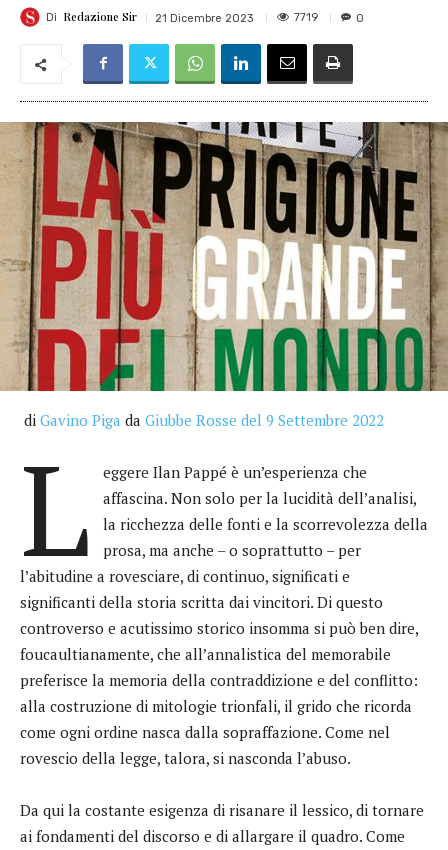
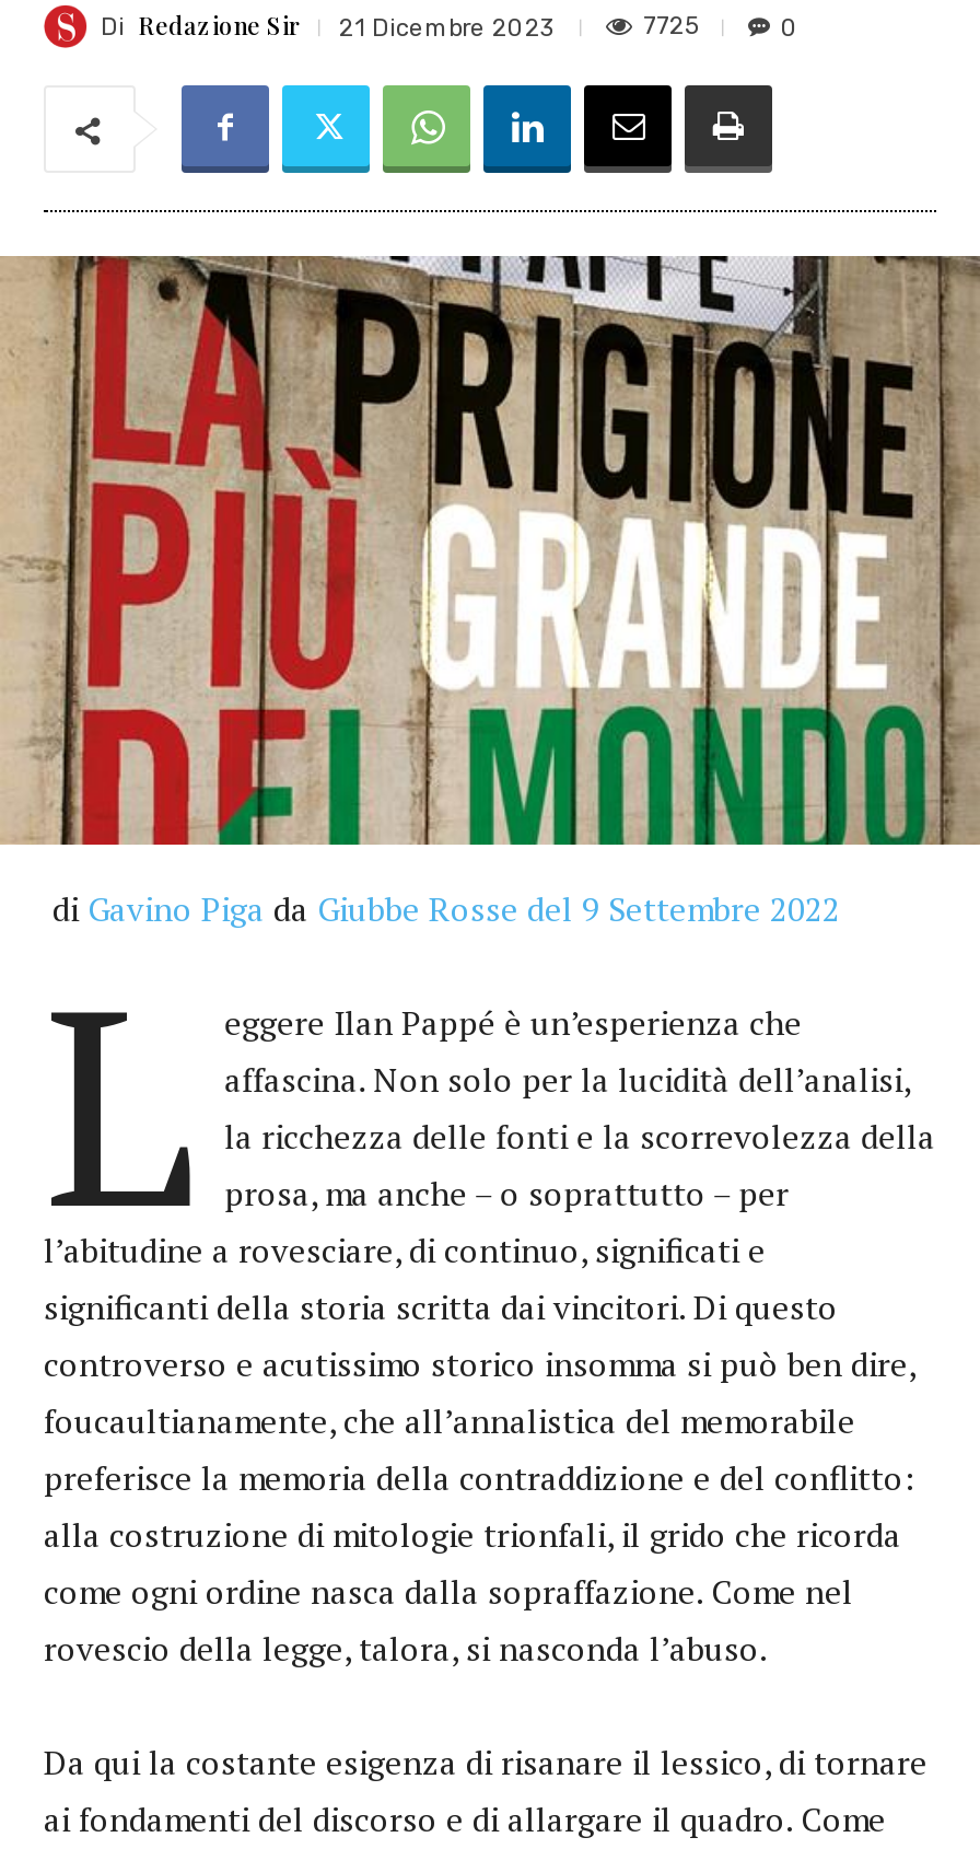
[294,11,318,24] 7719 -> [643,13,698,42] 7725

